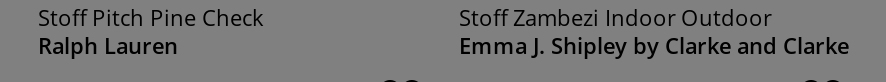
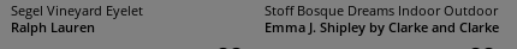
[50,2,264,32] Stoff Pitch Pine Check -> [18,1,143,19] Segel Vineyard Eyelet
[471,2,771,32] Stoff Zambezi Indoor Outdoor -> [271,1,497,19] Stoff Bosque Dreams Indoor Outdoor

